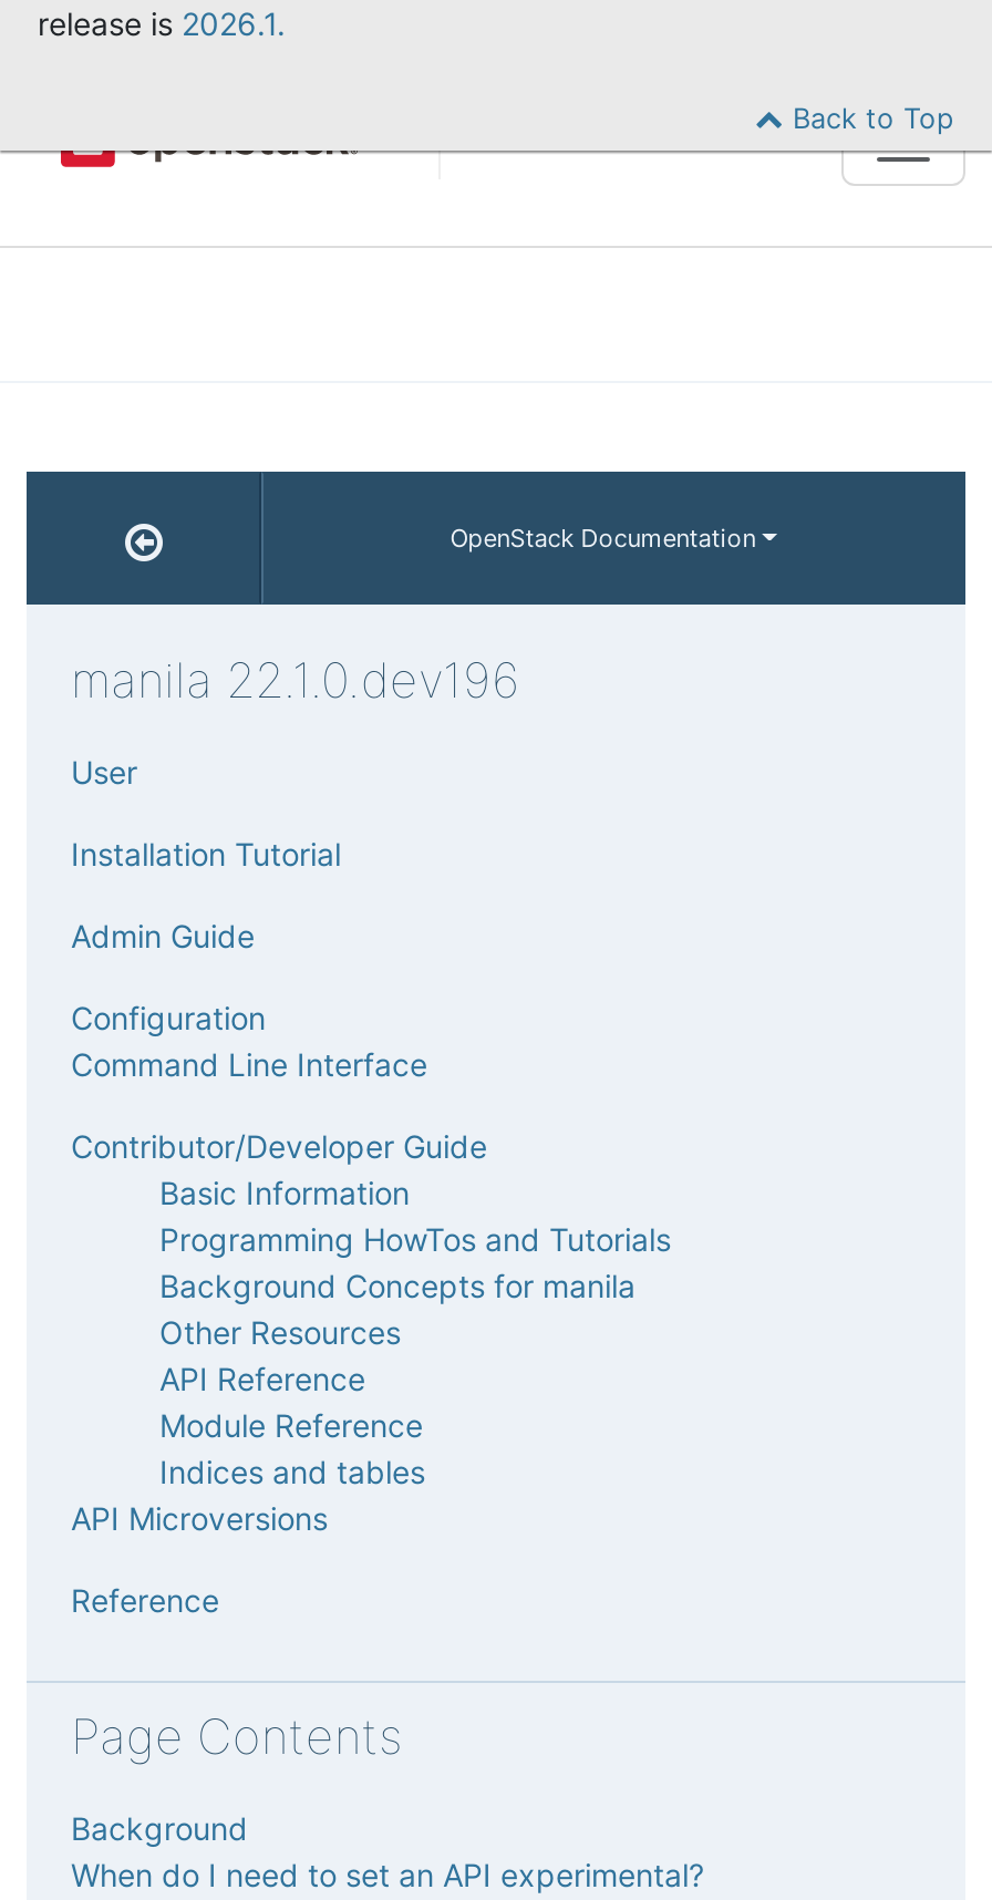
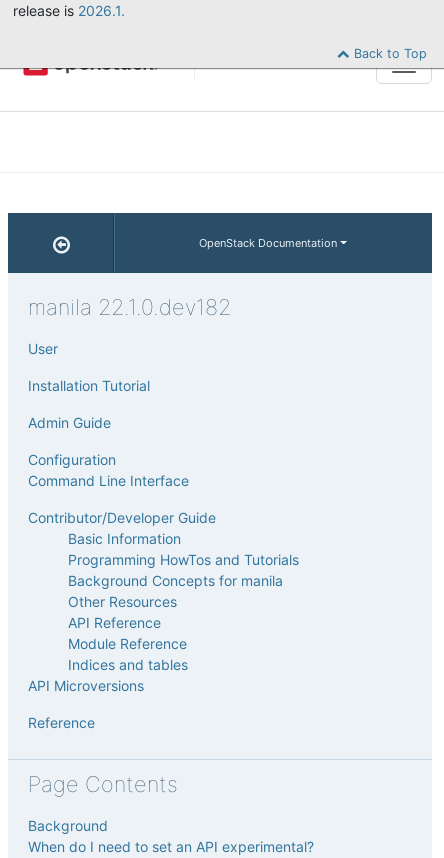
[71,651,520,709] manila 22.1.0.dev196 -> [28,294,231,320] manila 22.1.0.dev182

